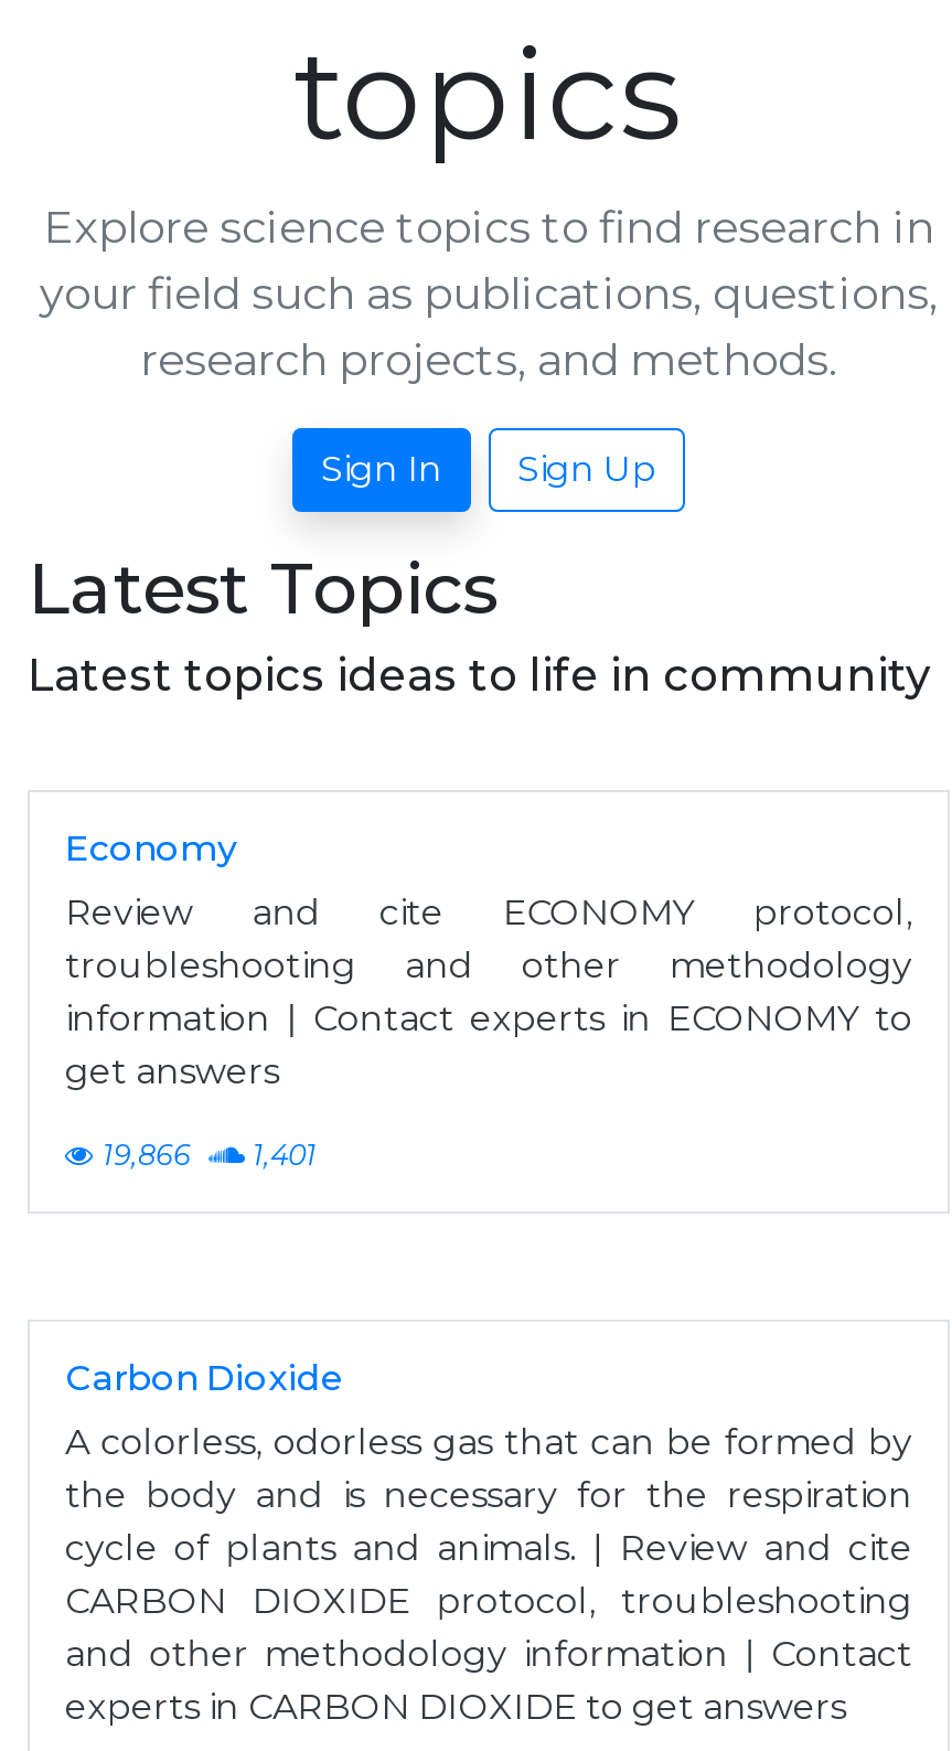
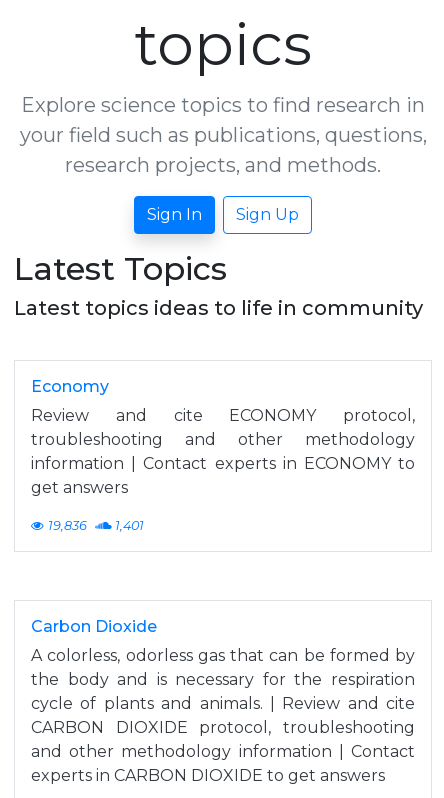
[103,1138,317,1171] 19,866 1,401 -> [48,518,144,533] 19,836 1,401

